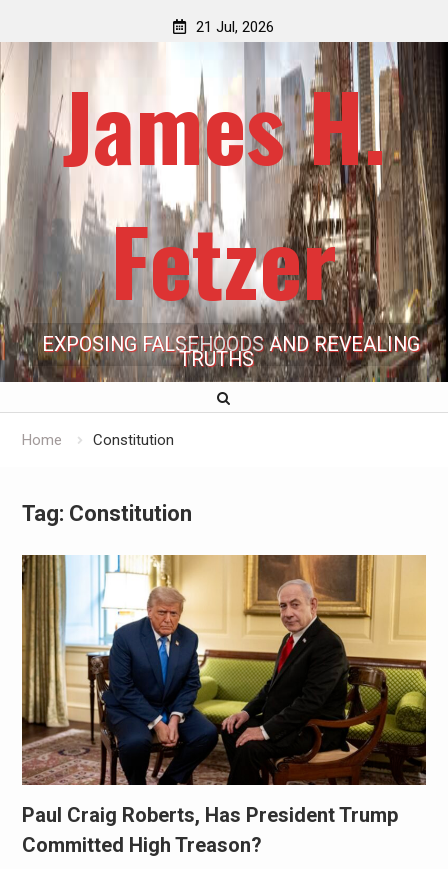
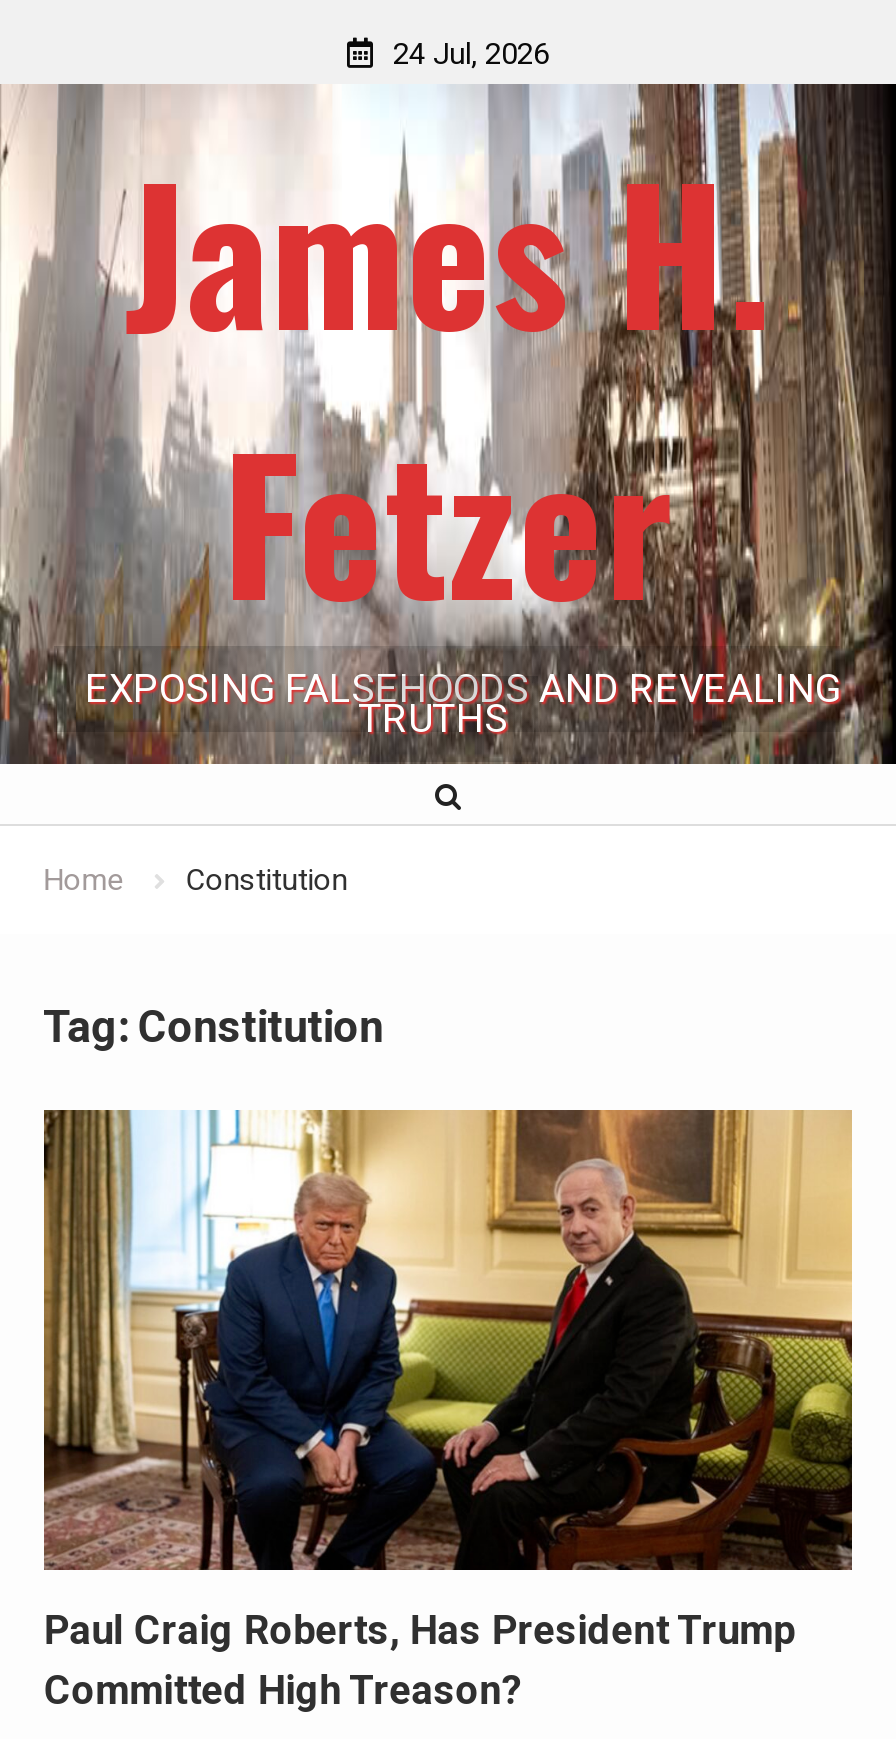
[196,18,274,36] 21 Jul, 2026 -> [393,36,549,72] 24 Jul, 2026

